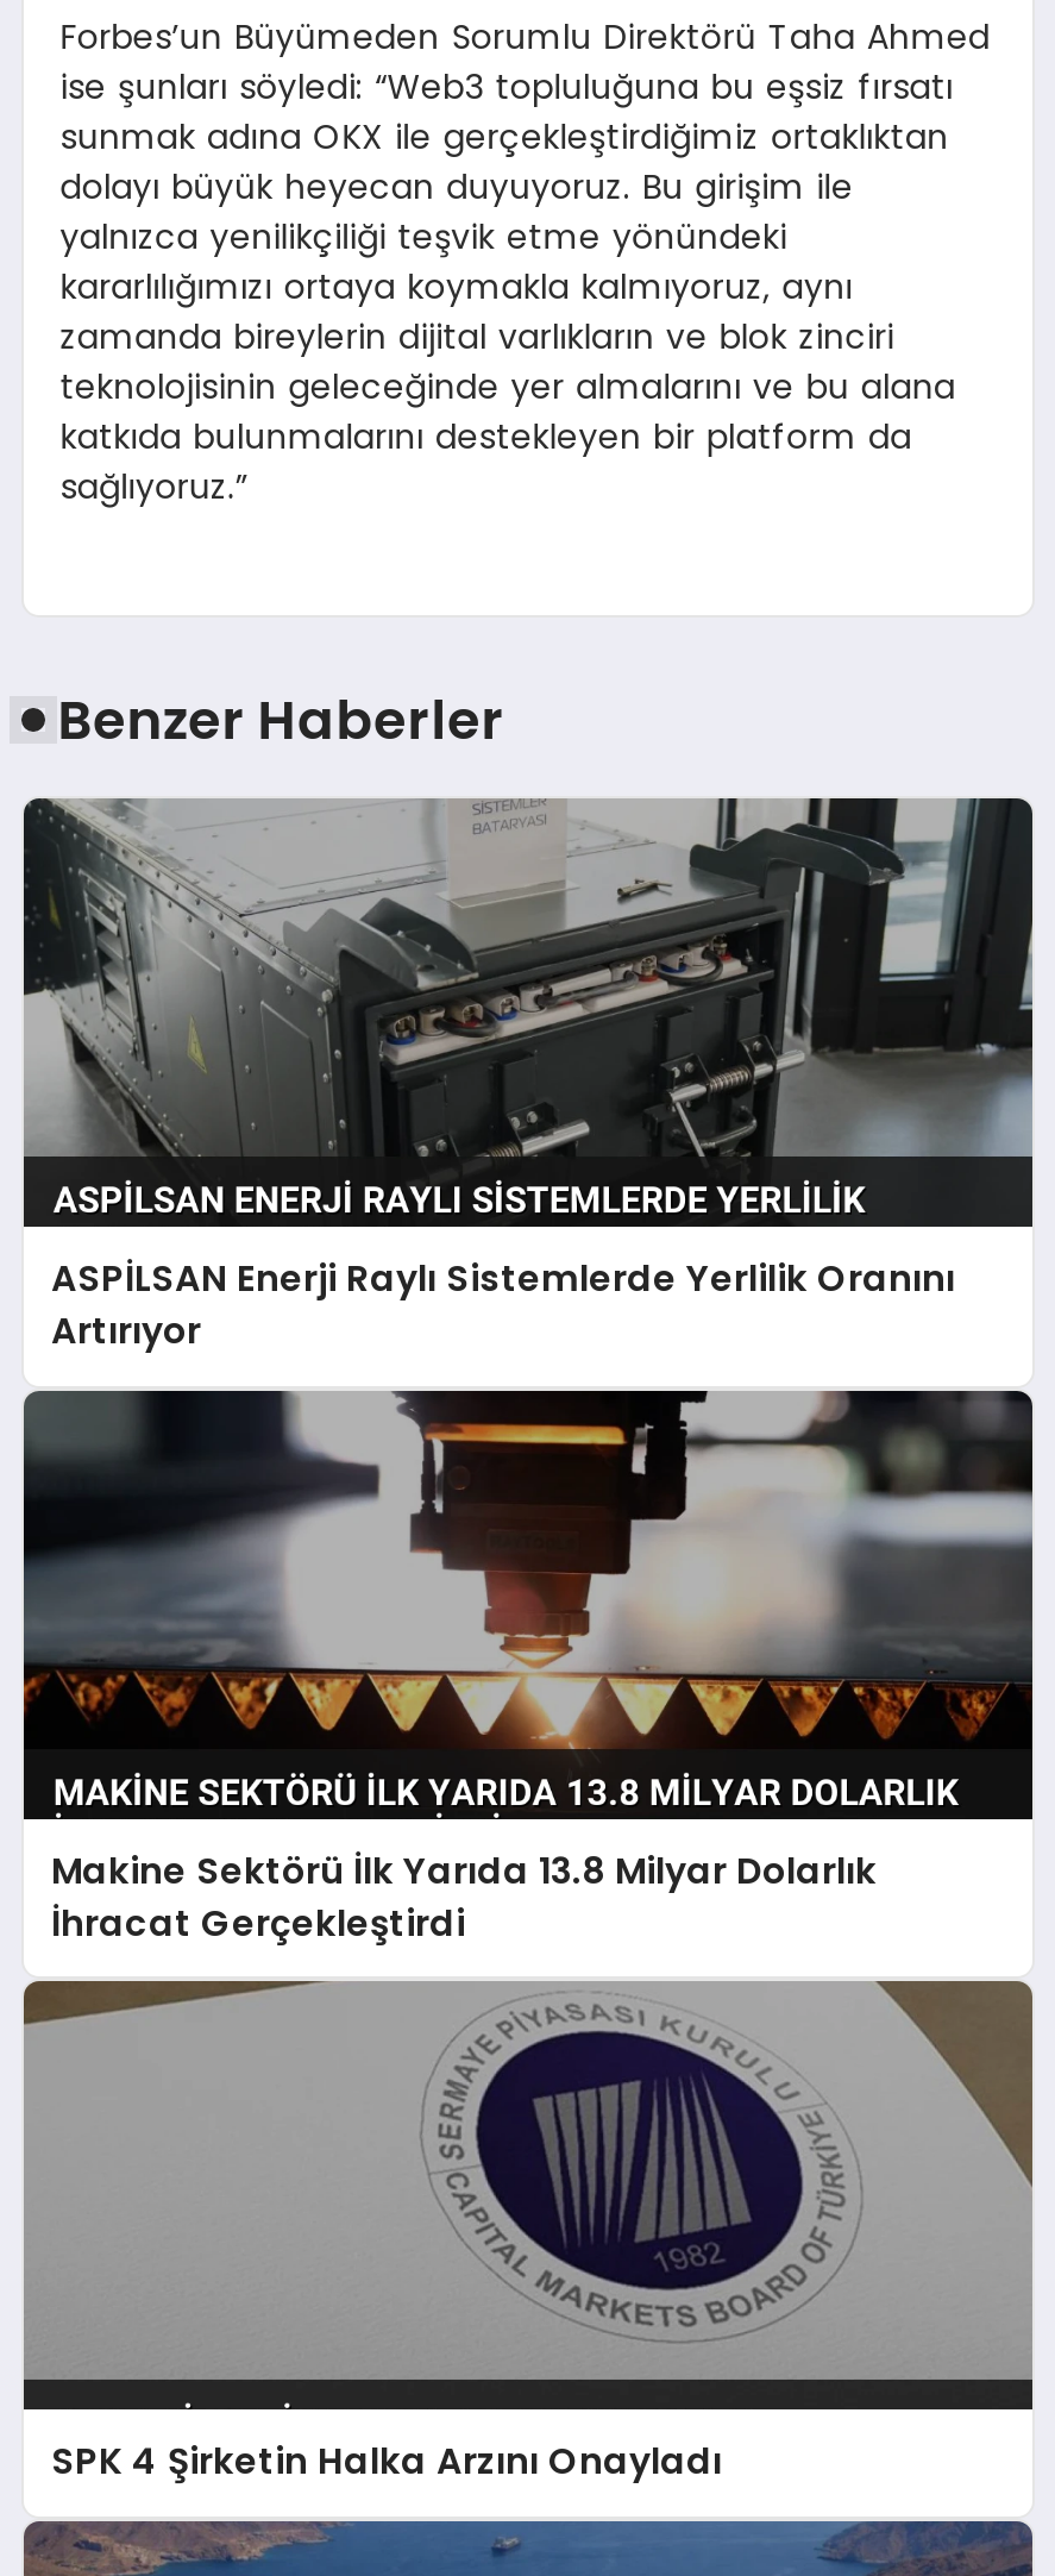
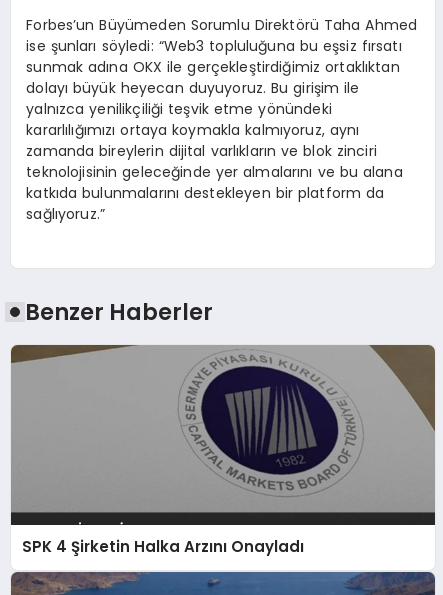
[24,798,1032,1356] [image] | ASPİLSAN Enerji Raylı Sistemlerde Yerlilik Oranını | Artırıyor -> none
[24,1386,1032,1948] [image] | Makine Sektörü İlk Yarıda 13.8 Milyar Dolarlık | İhracat Gerçekleştirdi -> none

